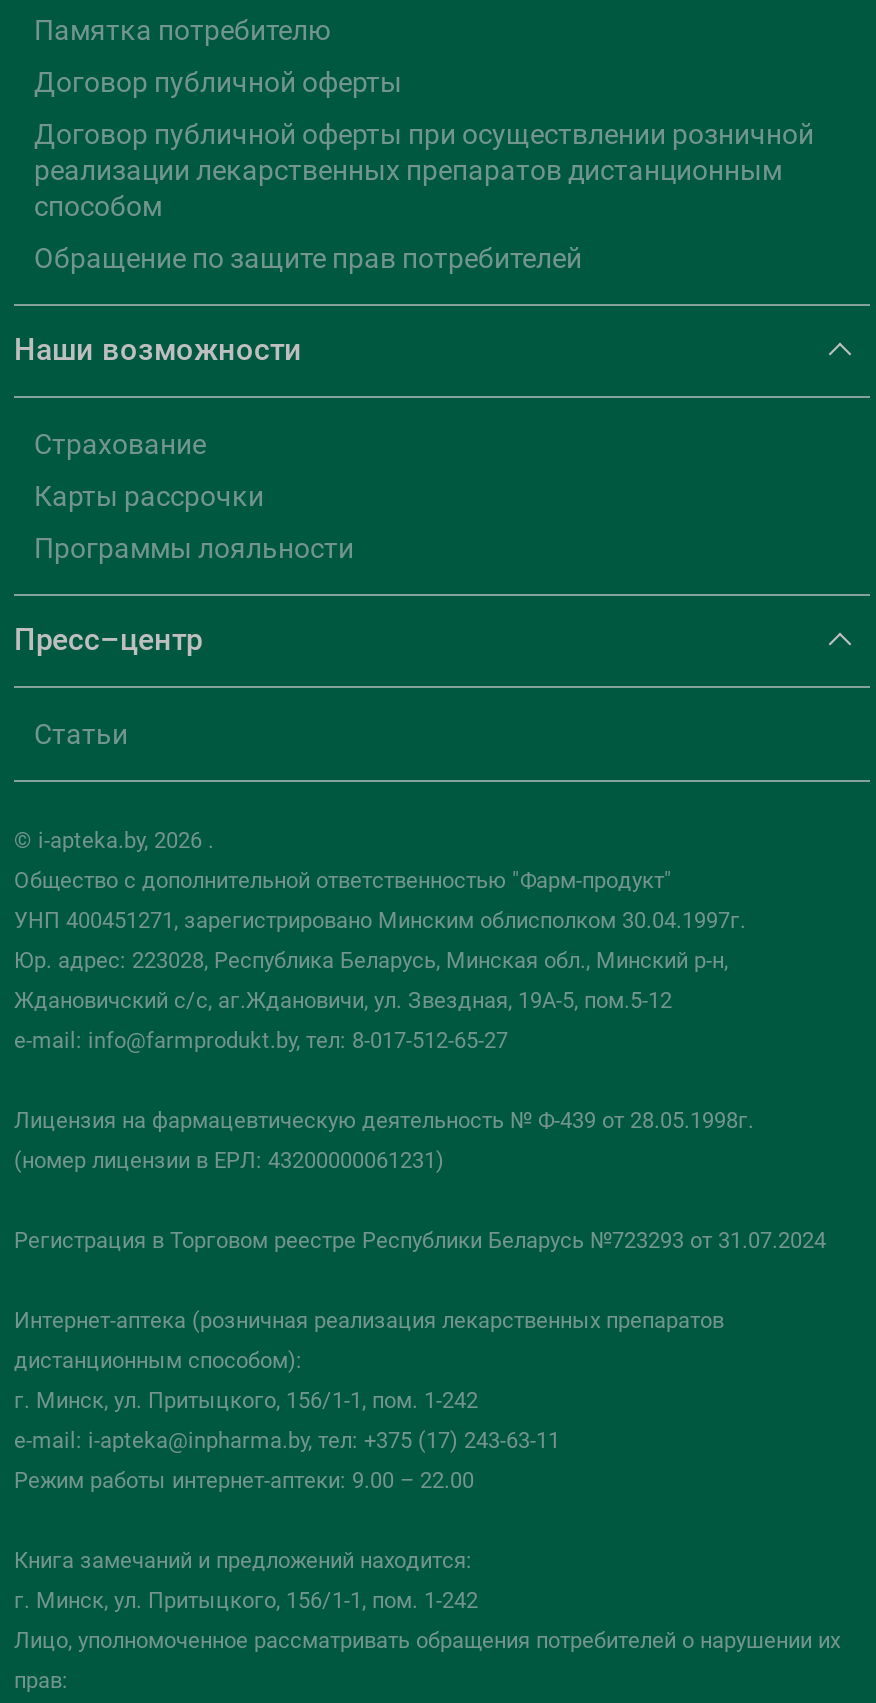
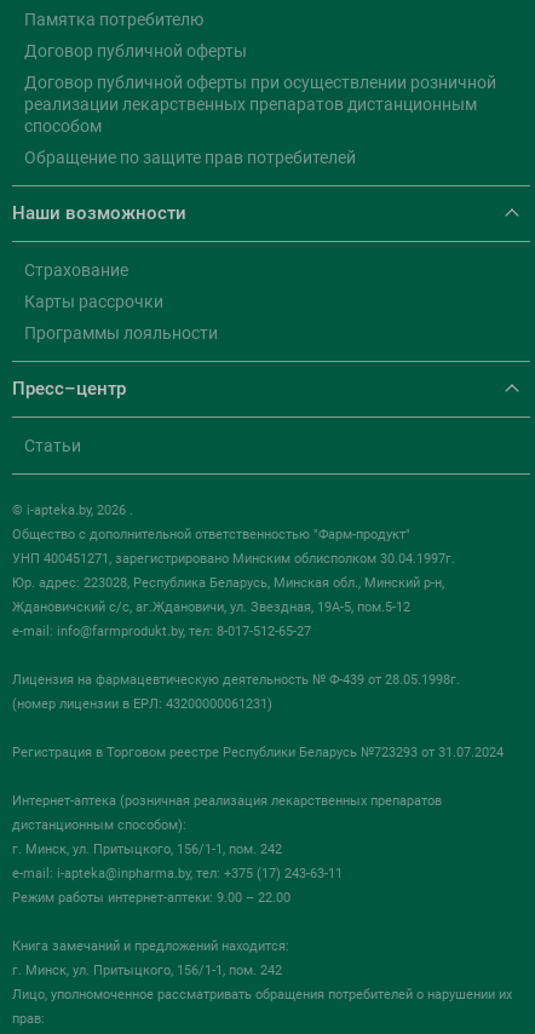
[14,1388,478,1414] г. Минск, ул. Притыцкого, 156/1-1, пом. 1-242 -> [12,841,282,857] г. Минск, ул. Притыцкого, 156/1-1, пом. 242
[14,1588,478,1614] г. Минск, ул. Притыцкого, 156/1-1, пом. 1-242 -> [12,963,282,978] г. Минск, ул. Притыцкого, 156/1-1, пом. 242

